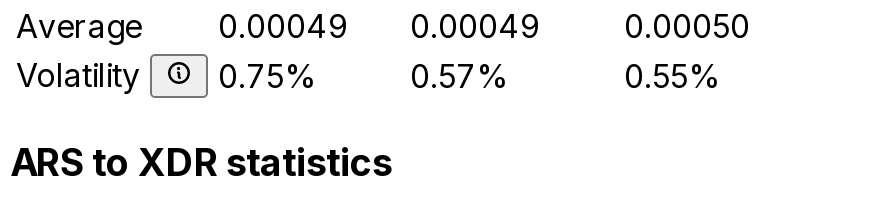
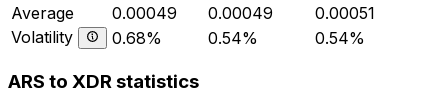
[624,5,750,45] 0.00050 -> [315,3,375,23] 0.00051
[16,54,316,95] Volatility 0.75% -> [11,27,162,48] Volatility 0.68%
[410,55,508,95] 0.57% -> [208,28,258,48] 0.54%
[624,55,720,95] 0.55% -> [315,28,365,48] 0.54%

